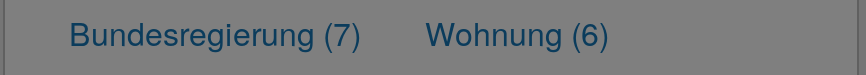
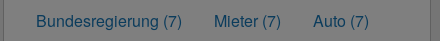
[425,11,609,57] Wohnung (6) -> [214,9,369,32] Mieter (7) | Auto (7)

